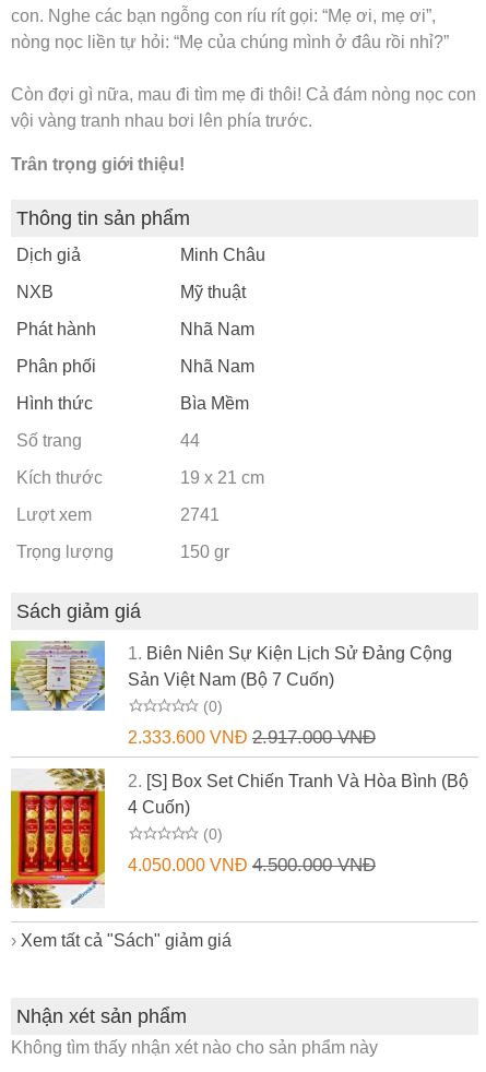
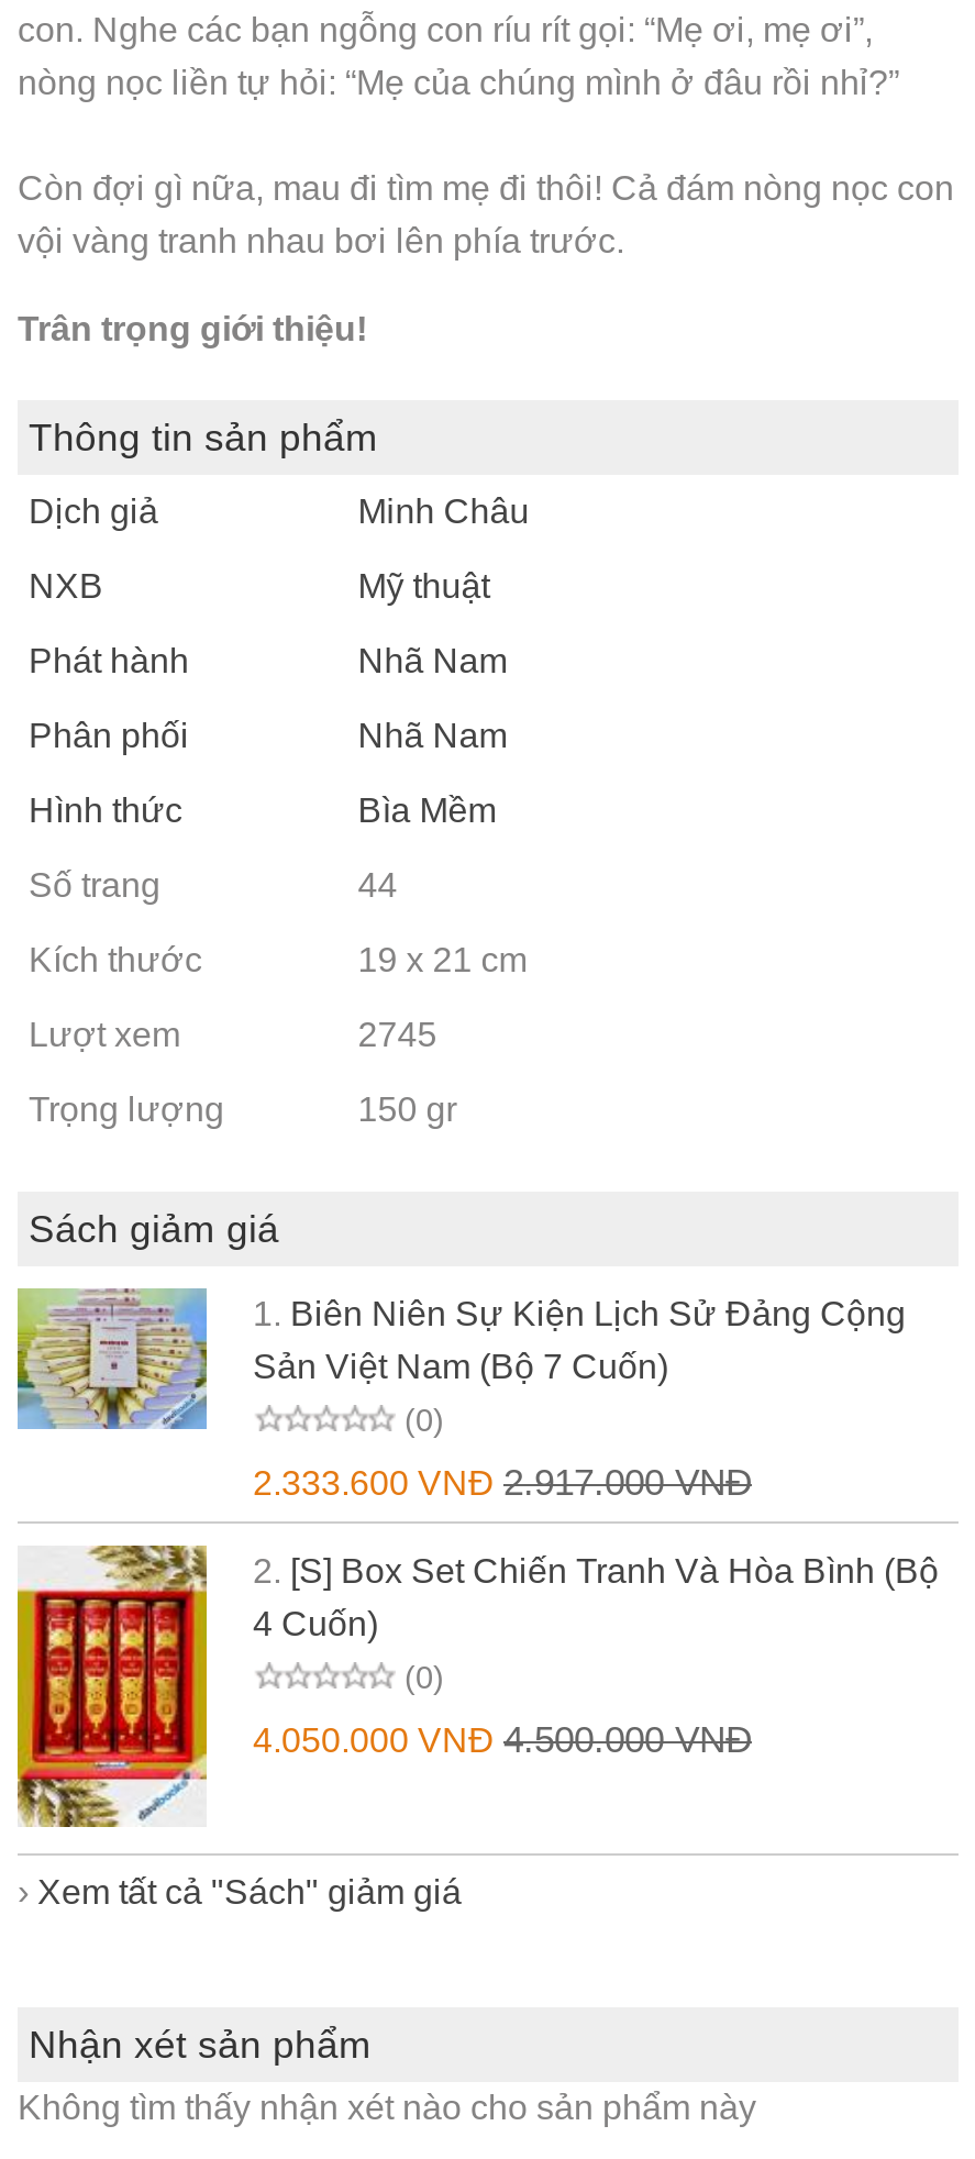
[180,505,219,524] 2741 -> [358,1015,437,1052] 2745

